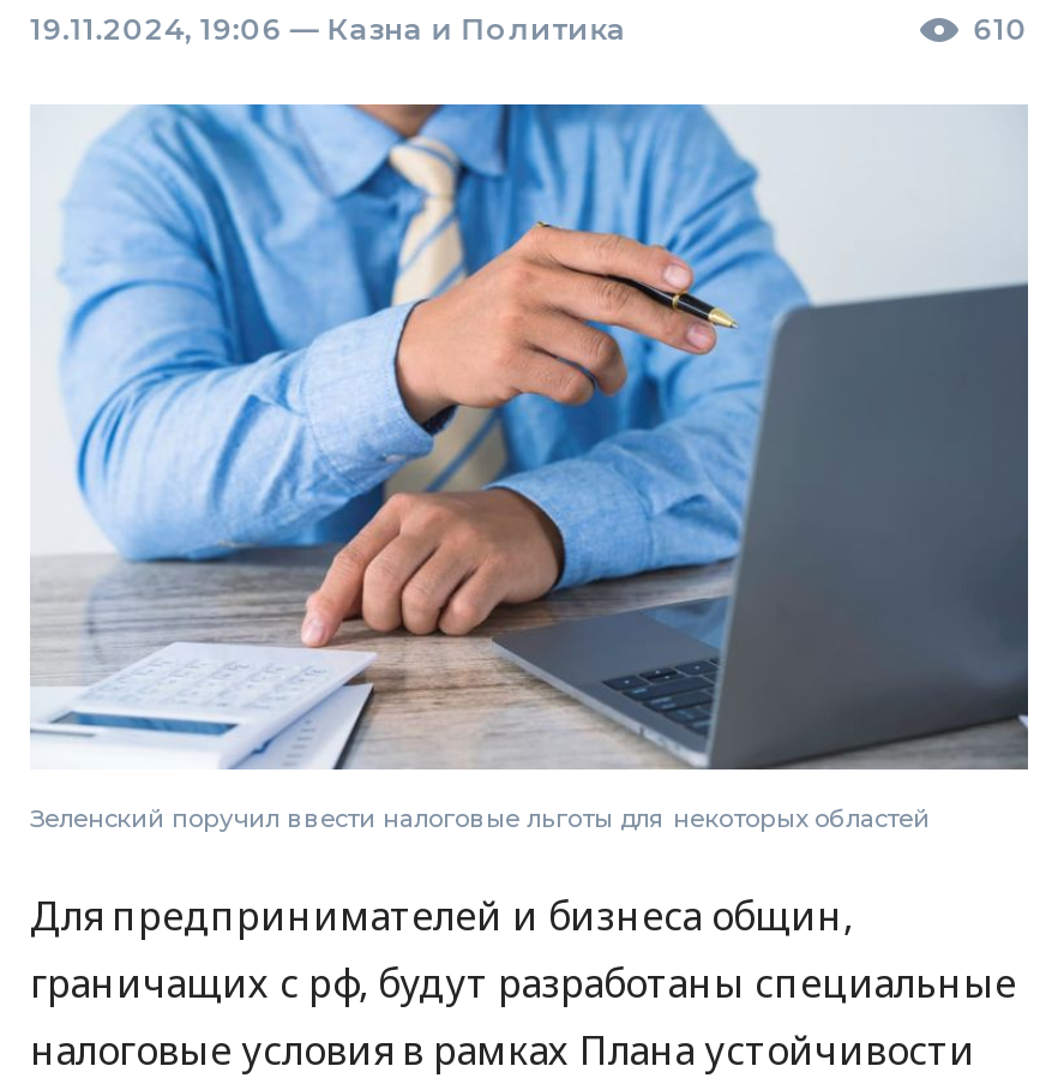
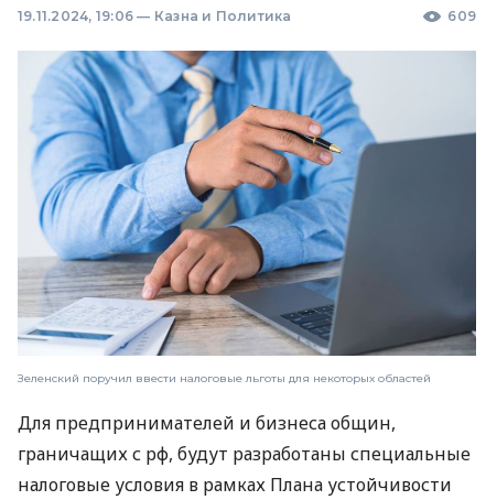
[974,11,1028,47] 610 -> [448,8,476,24] 609

